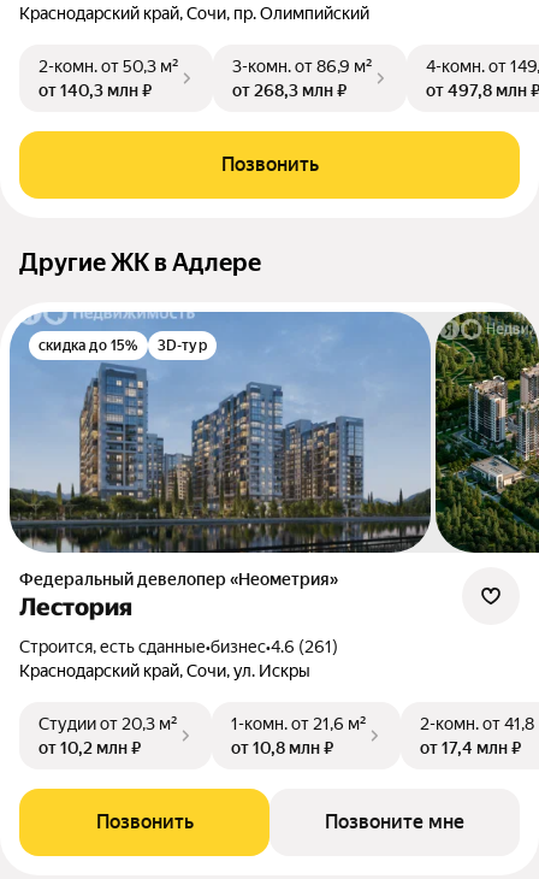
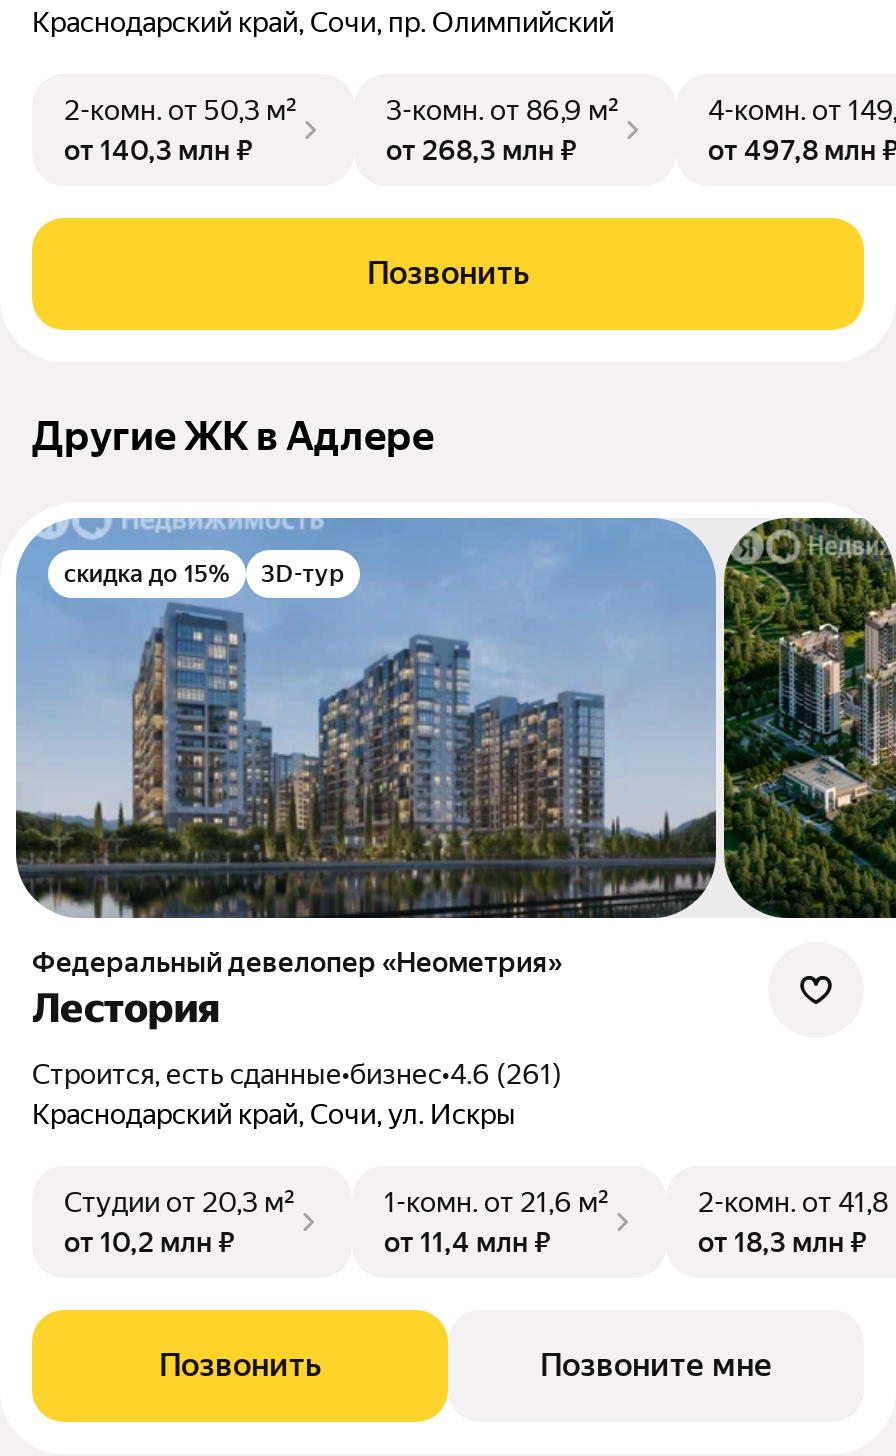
[231,738,333,758] от 10,8 млн ₽ -> [384,1226,550,1258] от 11,4 млн ₽
[420,738,521,758] от 17,4 млн ₽ -> [698,1226,866,1258] от 18,3 млн ₽

